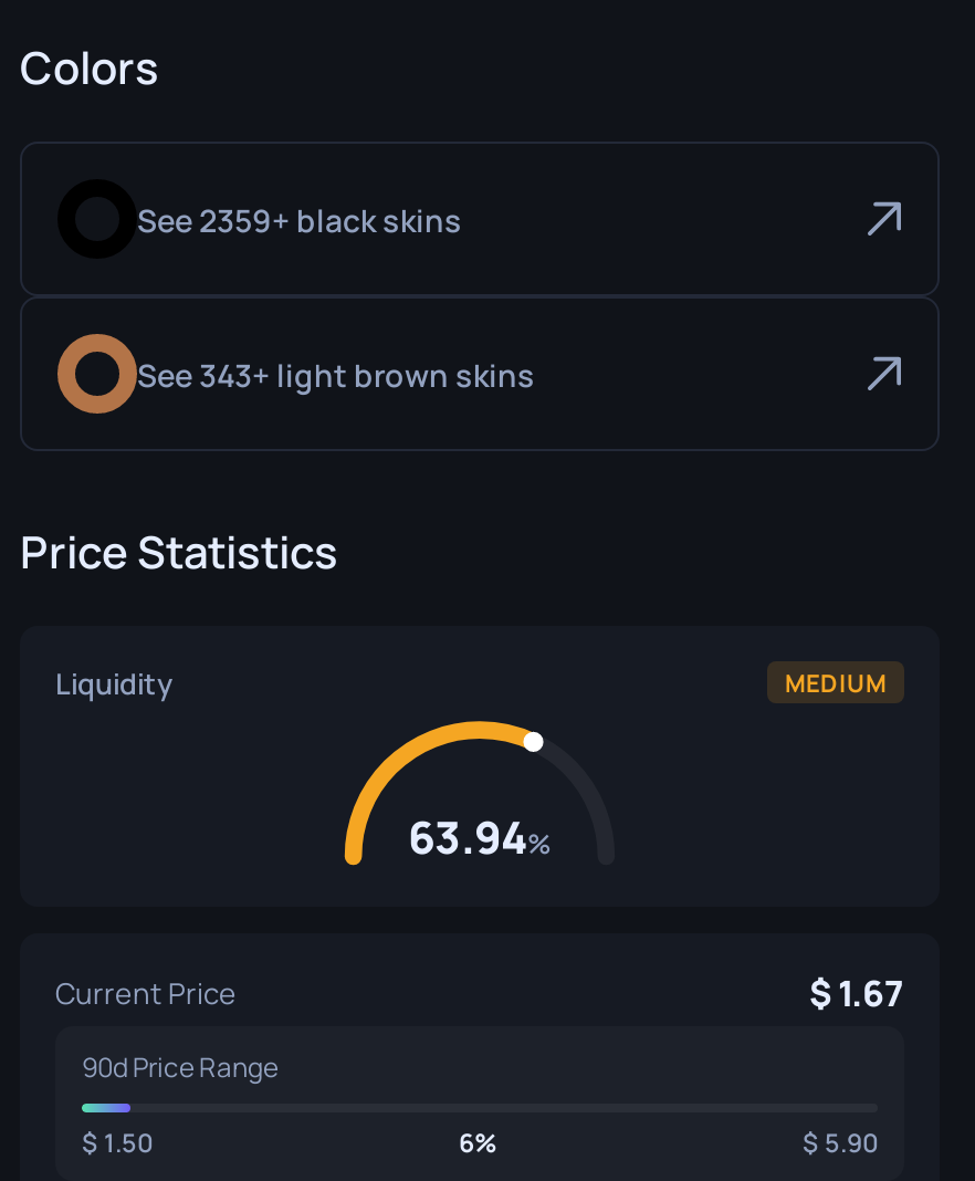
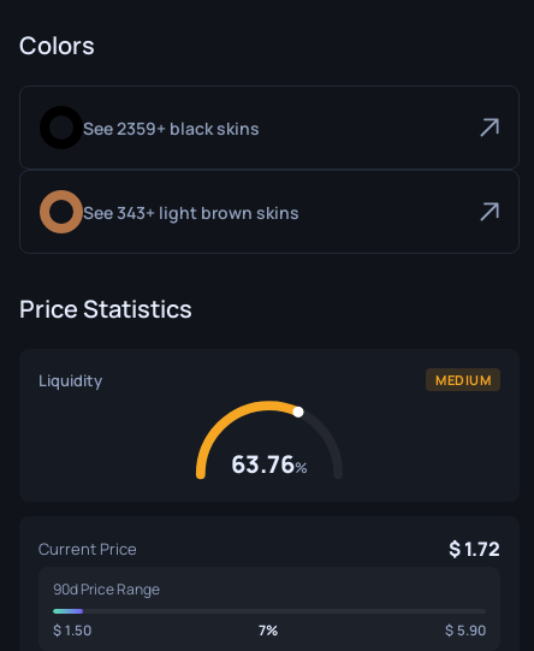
[408,807,552,867] 63.94% -> [231,448,308,480] 63.76%
[838,969,904,1017] 1.67 -> [464,535,500,562] 1.72
[459,1126,496,1159] 6% -> [259,621,278,639] 7%

